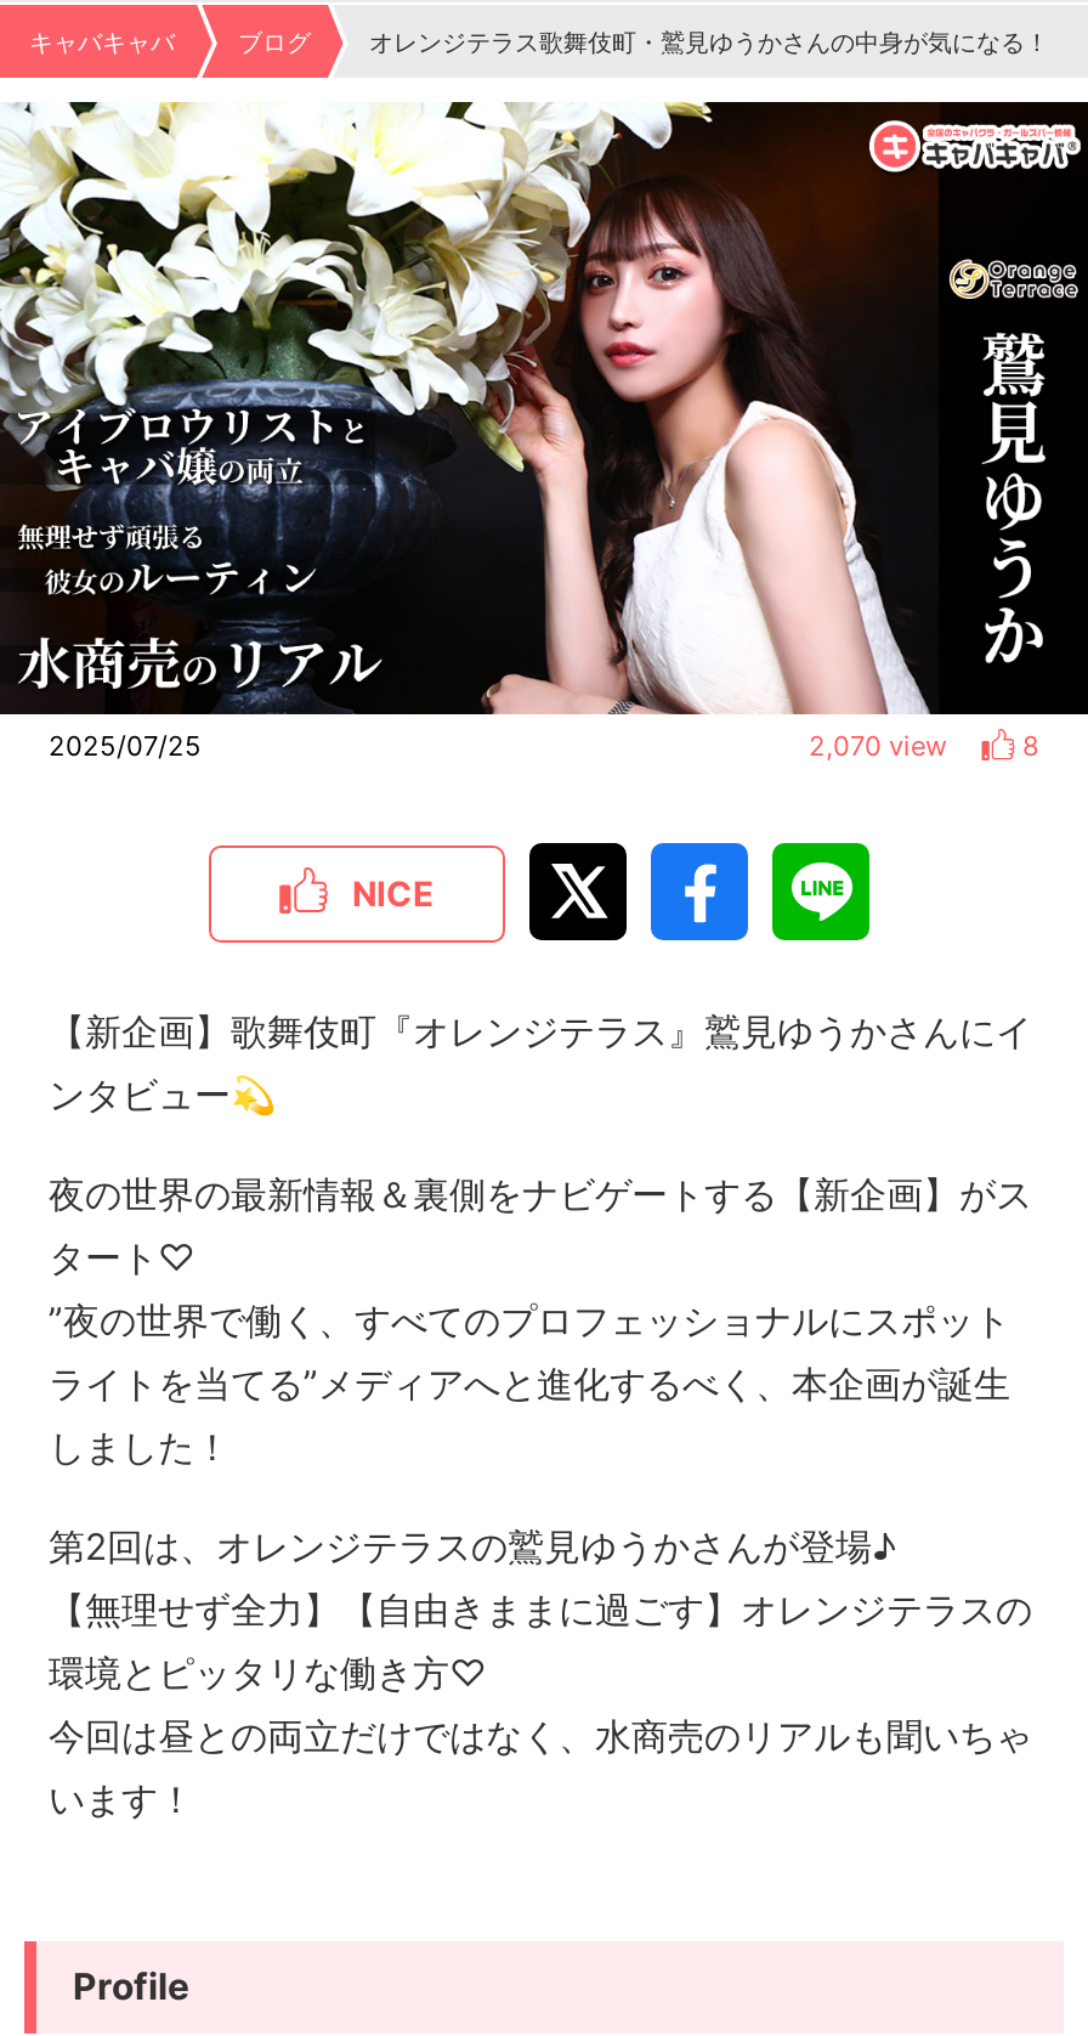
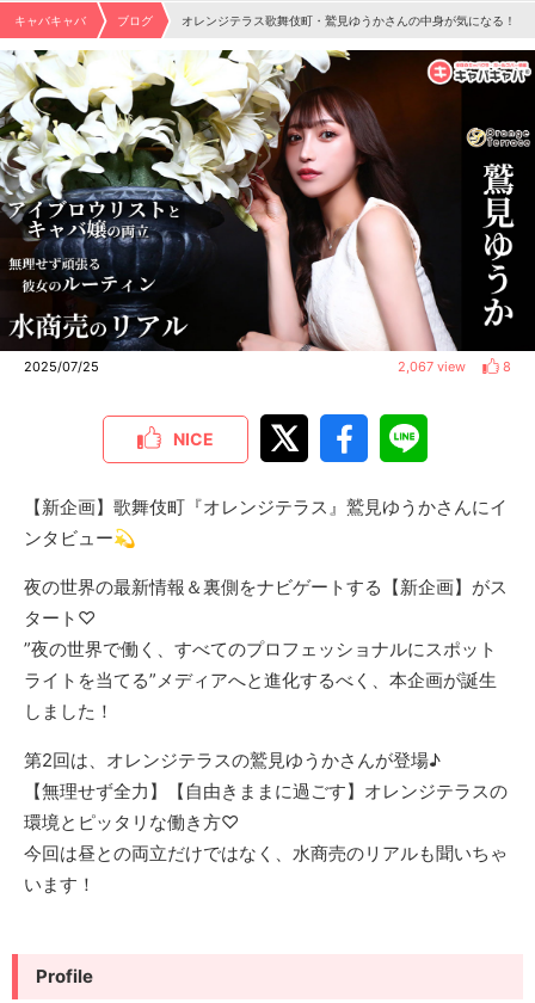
[809,729,947,763] 2,070 view -> [398,358,466,375] 2,067 view

